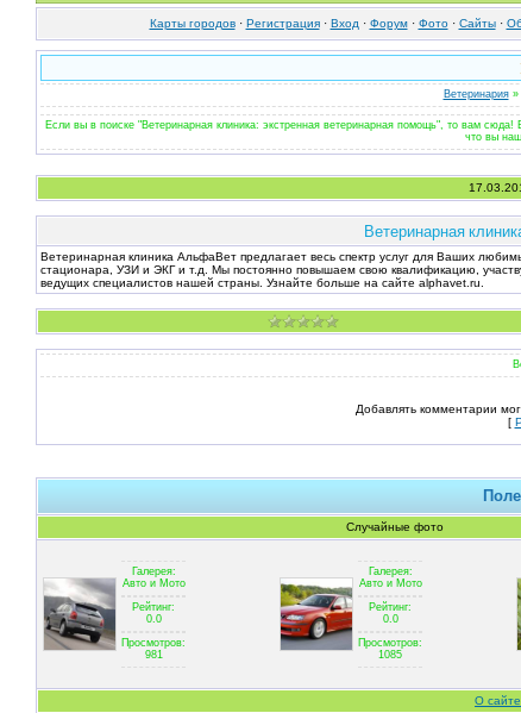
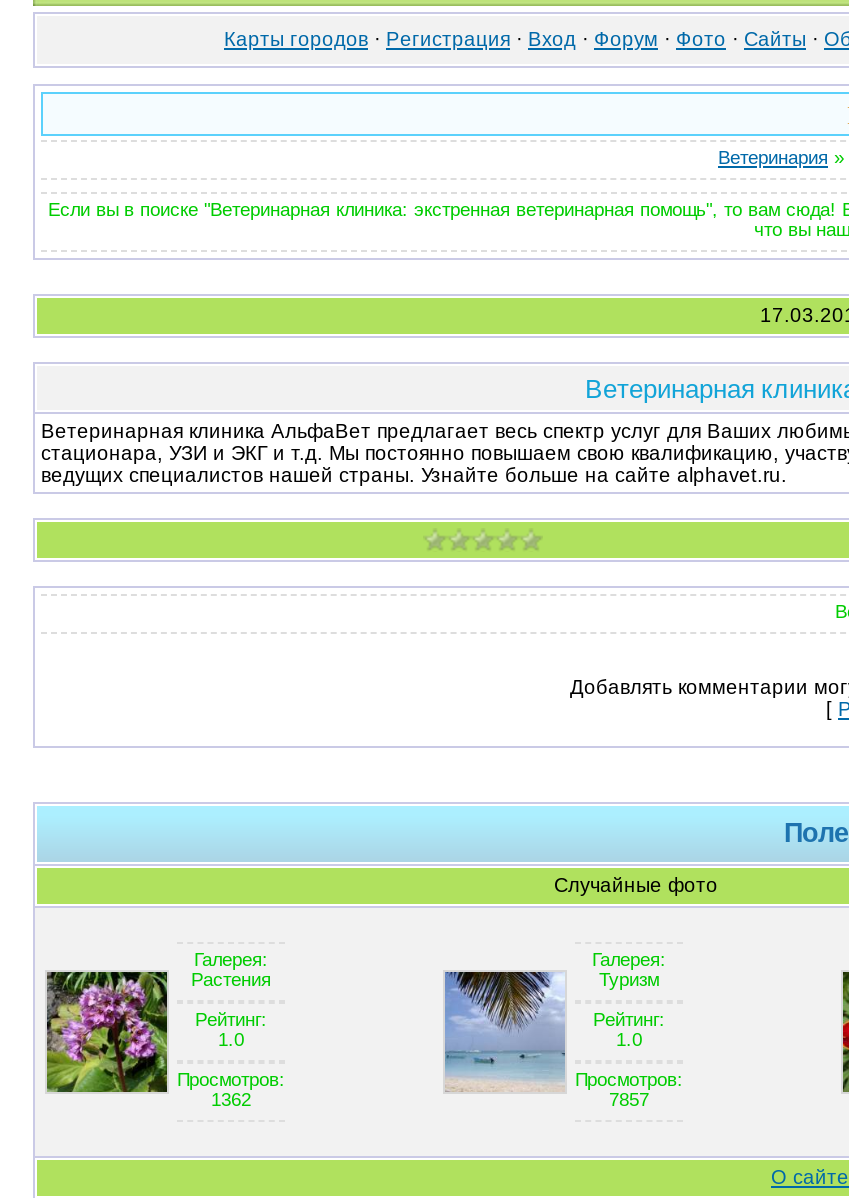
[43,577,185,651] [image] | Авто и Мото -> [45,970,271,1094] [image] | Растения
[280,577,422,651] [image] | Авто и Мото -> [443,970,659,1092] [image] | Туризм
[146,613,161,625] 0.0 -> [218,1030,244,1050] 1.0
[382,613,398,625] 0.0 -> [616,1030,642,1050] 1.0
[145,649,162,661] 981 -> [211,1090,251,1110] 1362
[378,649,402,661] 1085 -> [609,1090,649,1110] 7857

